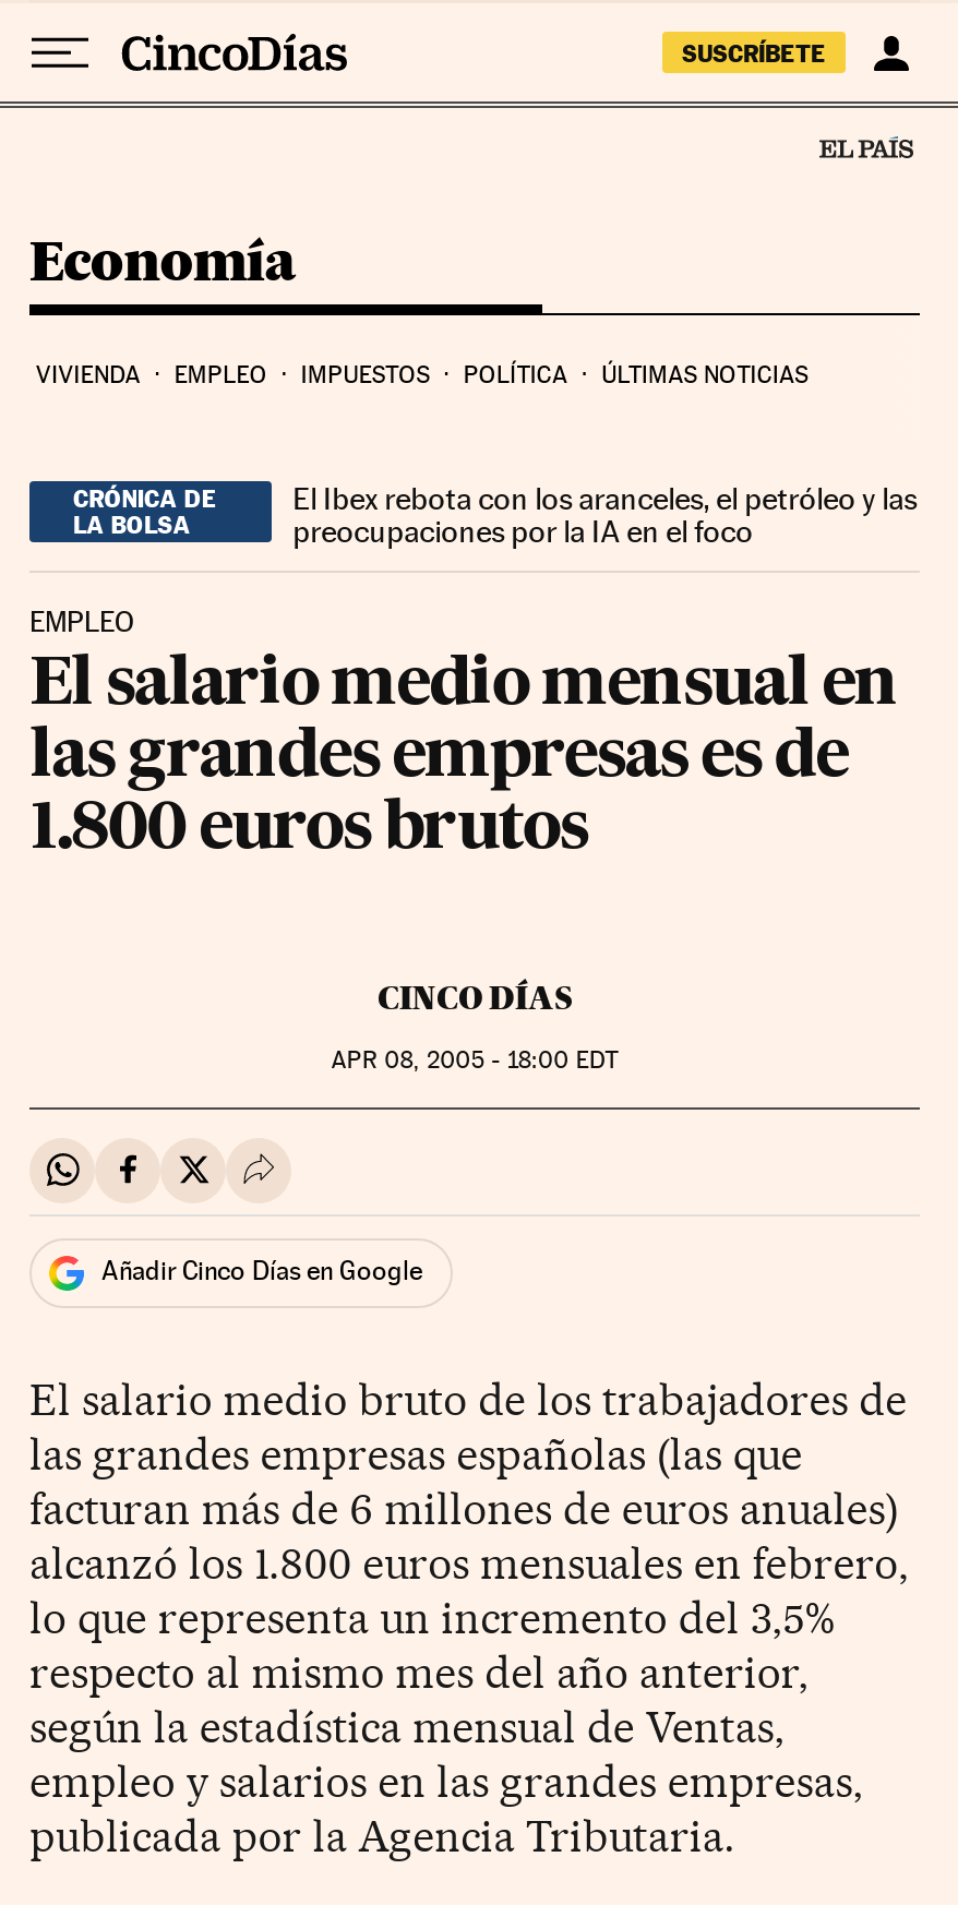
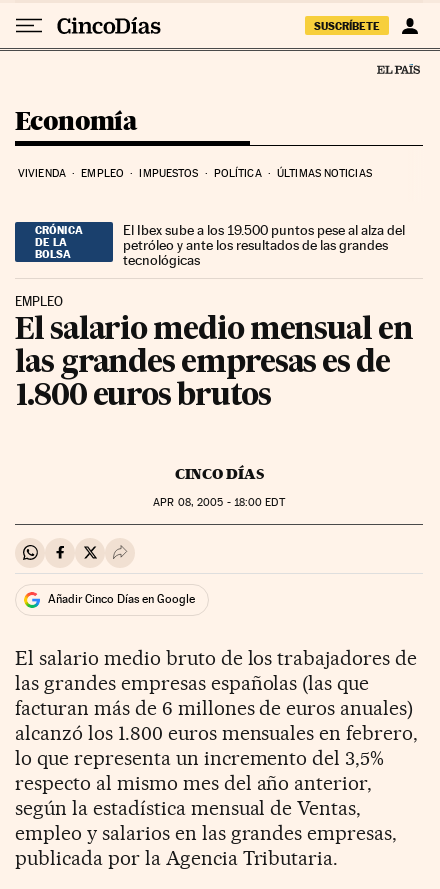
[293,480,917,548] El Ibex rebota con los aranceles, el petróleo y las | preocupaciones por la IA en el foco -> [123,222,405,268] El Ibex sube a los 19.500 puntos pese al alza del | petróleo y ante los resultados de las grandes | tecnológicas

